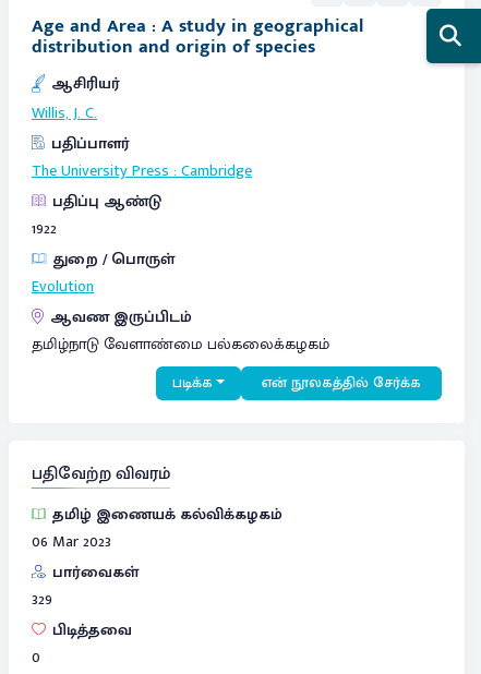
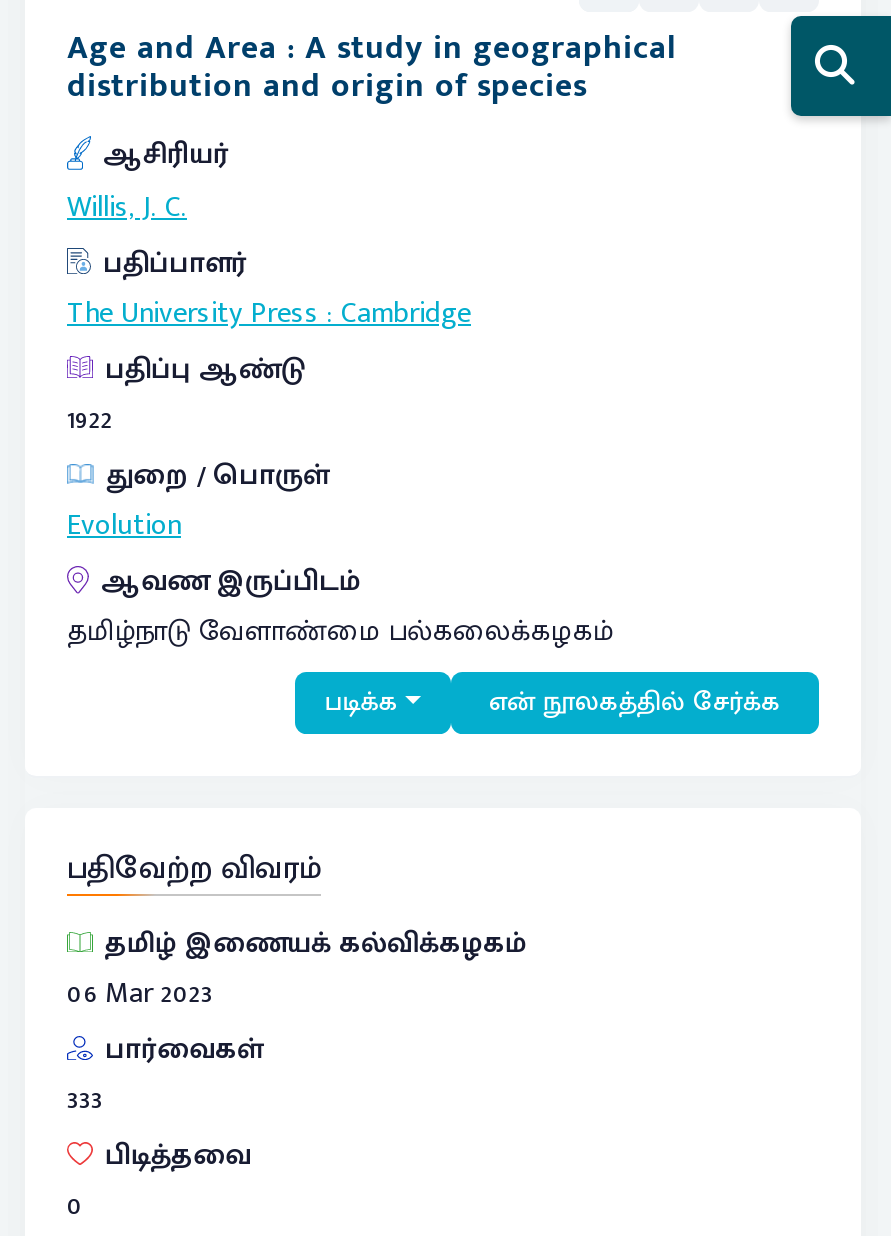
[32,587,52,613] 329 -> [67,1076,103,1124] 333

